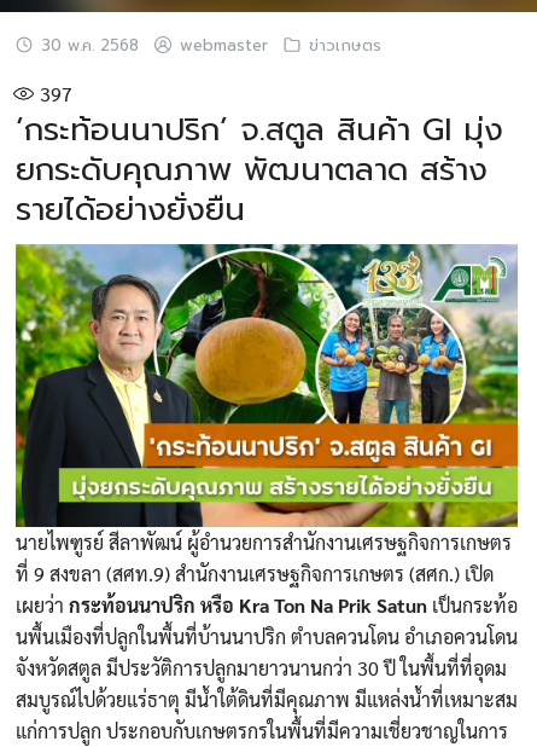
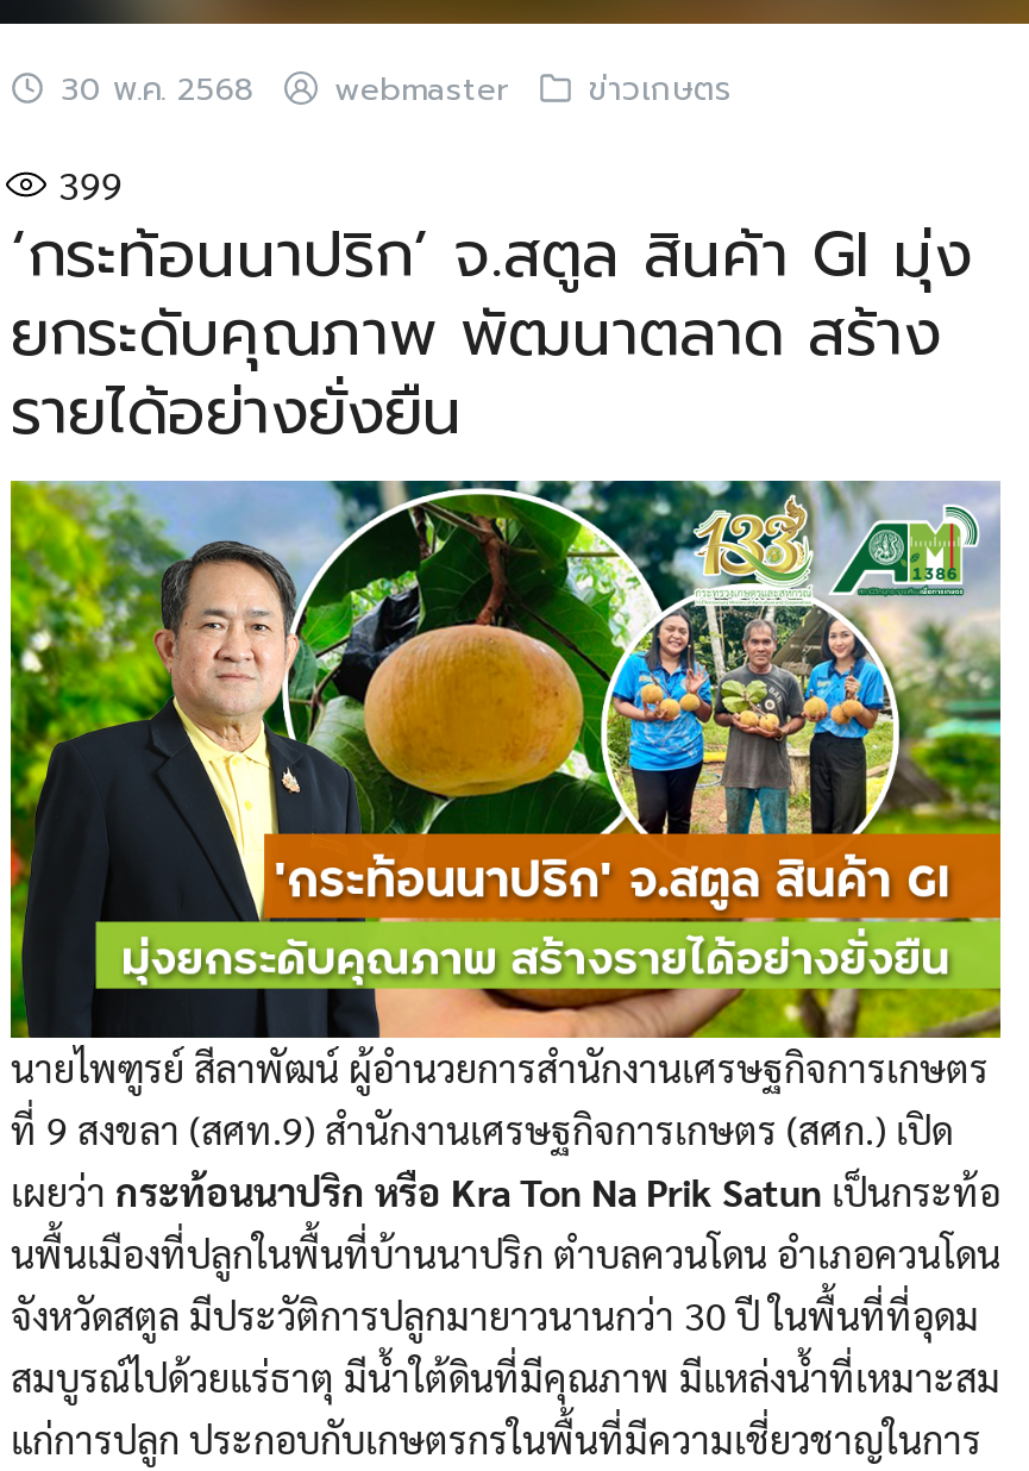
[40,81,72,106] 397 -> [58,159,123,209] 399

